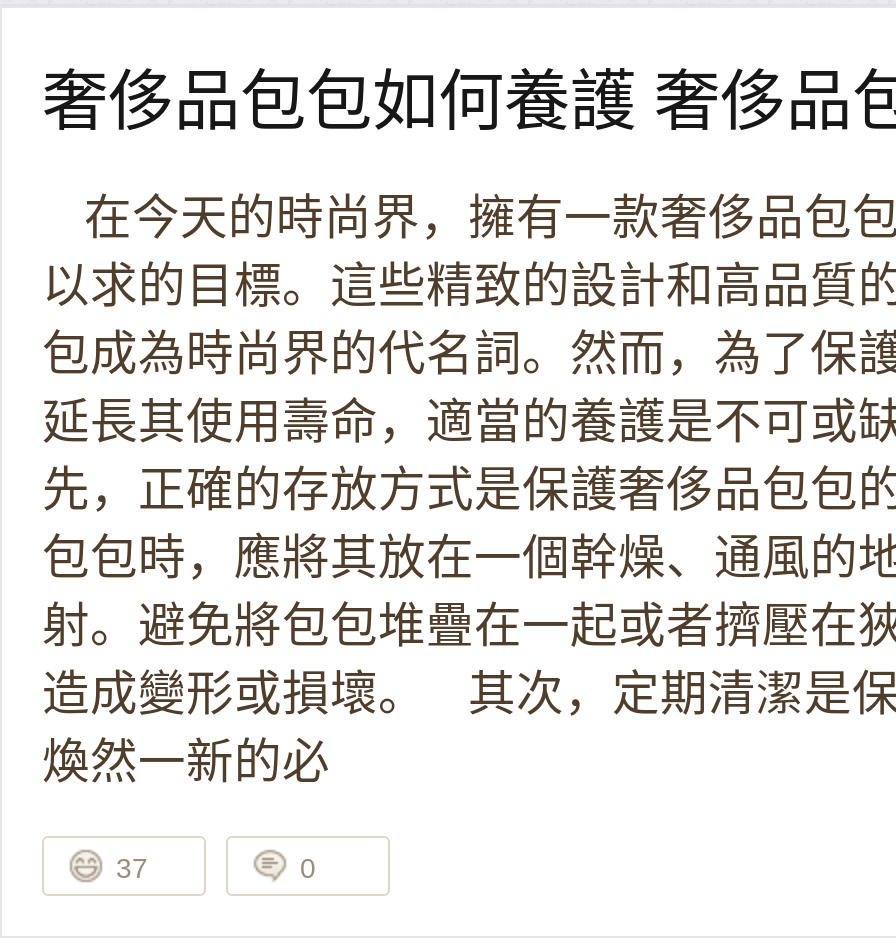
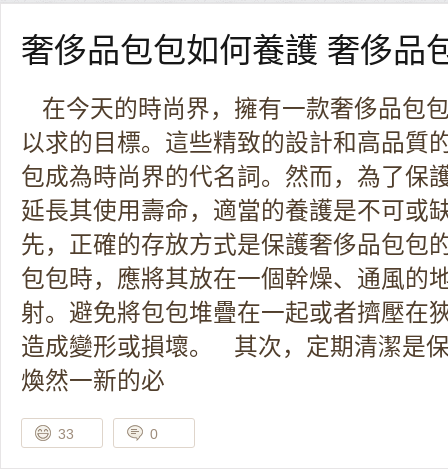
[116,852,148,884] 37 -> [58,426,74,442] 33

